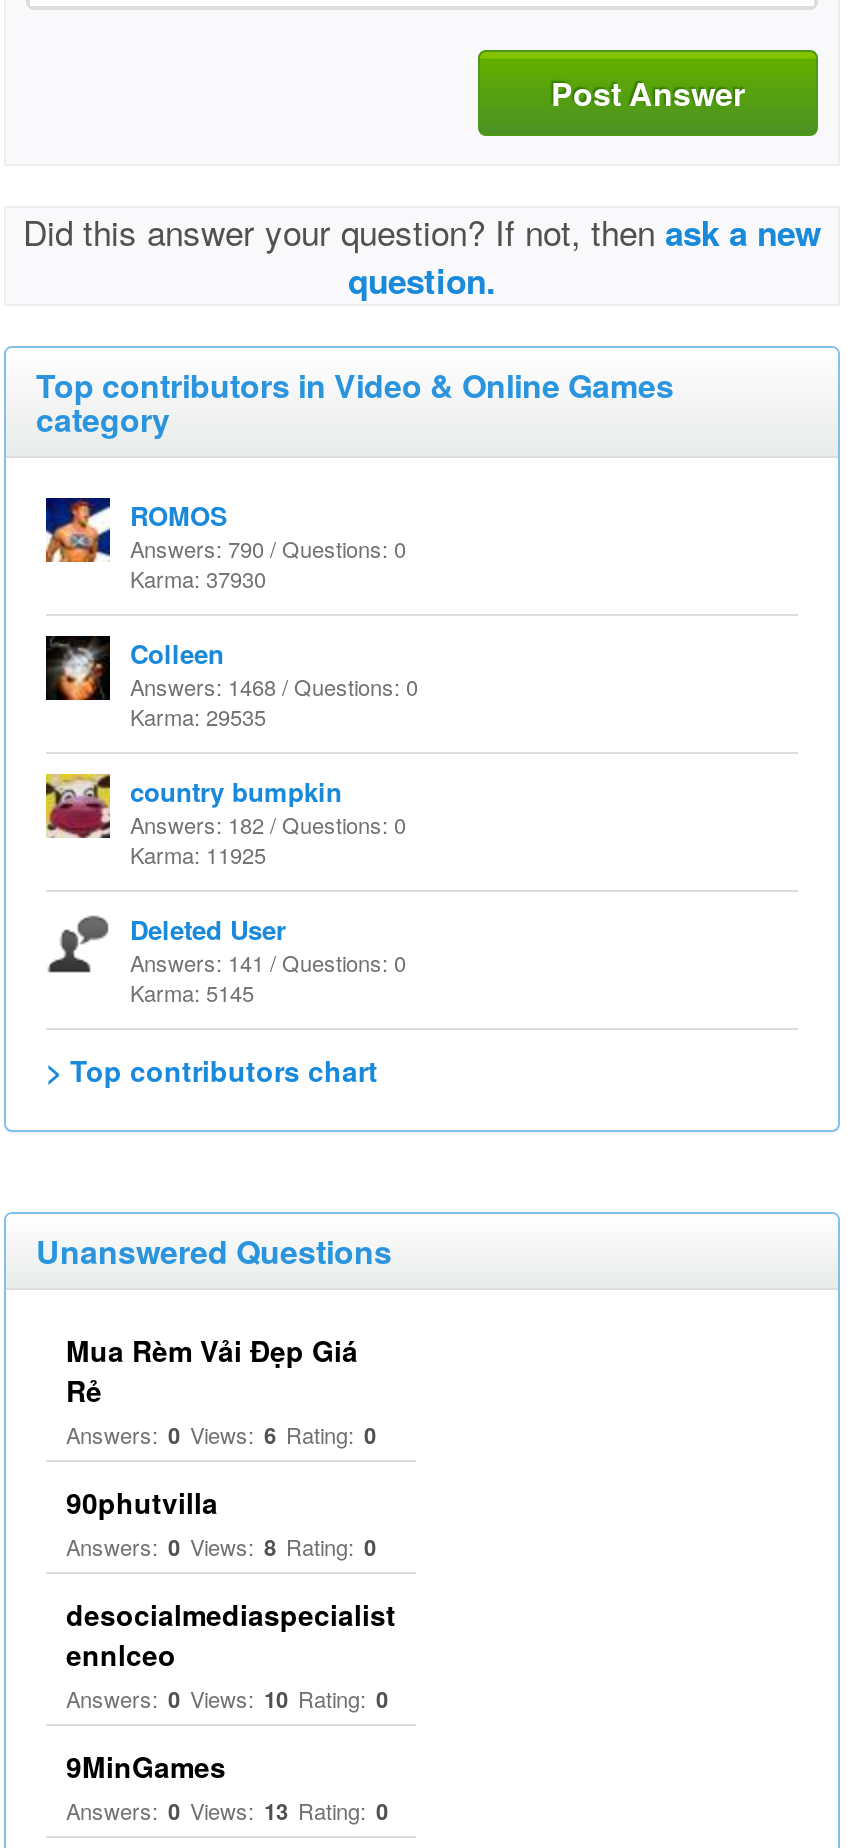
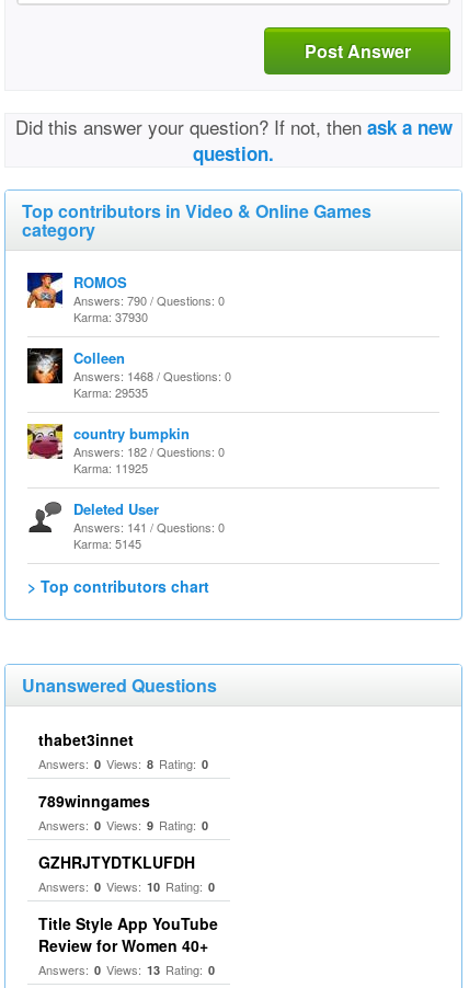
[66,1330,376,1522] Mua Rèm Vải Đẹp Giá | Rẻ | Answers: 0 Views: 6 Rating: 0 | 90phutvilla -> [38,728,134,750] thabet3innet
moved [66,1530,376,1562] -> [38,755,208,772]: Answers: 0 Views: 8 Rating: 0
[66,1594,396,1674] desocialmediaspecialist | ennlceo -> [38,790,208,873] 789winngames | Answers: 0 Views: 9 Rating: 0 | GZHRJTYDTKLUFDH
moved [66,1682,388,1714] -> [38,877,215,895]: Answers: 0 Views: 10 Rating: 0
[66,1746,226,1786] 9MinGames -> [38,912,218,956] Title Style App YouTube | Review for Women 40+

